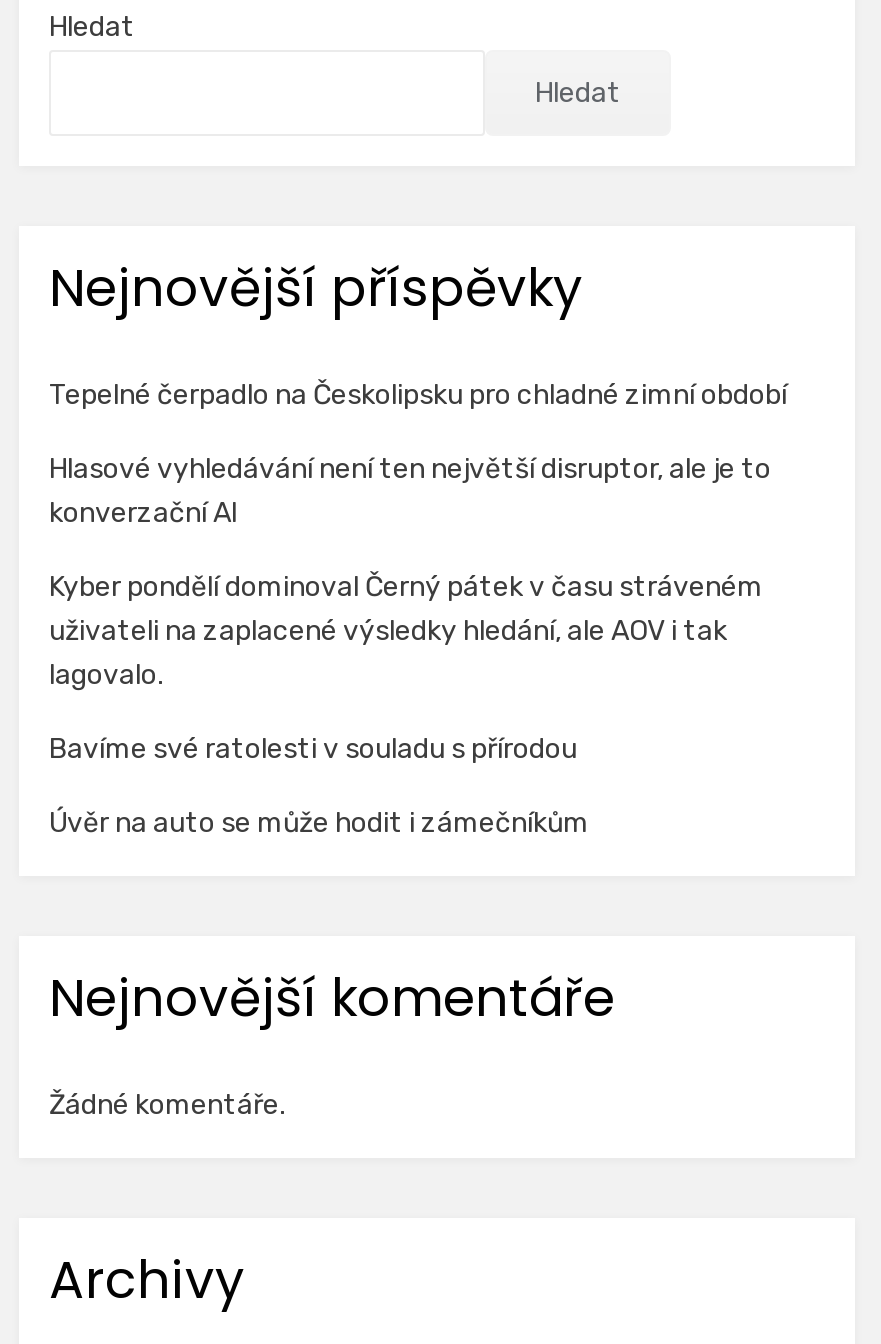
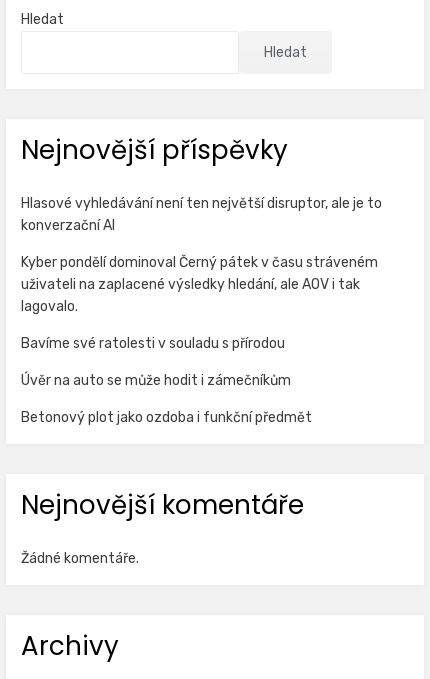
[49,378,787,412] Tepelné čerpadlo na Českolipsku pro chladné zimní období -> none
moved [49,452,771,840] -> [21,195,382,389]: Hlasové vyhledávání není ten největší disruptor, ale je to | konverzační AI | Kyber pondělí dominoval Černý pátek v času stráveném | uživateli na zaplacené výsledky hledání, ale AOV i tak | lagovalo. | Bavíme své ratolesti v souladu s přírodou | Úvěr na auto se může hodit i zámečníkům
none -> [21,409,312,426] Betonový plot jako ozdoba i funkční předmět

